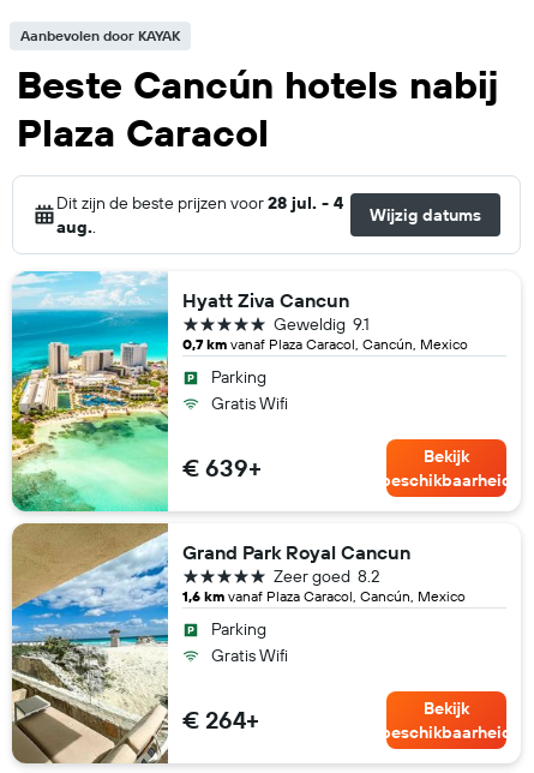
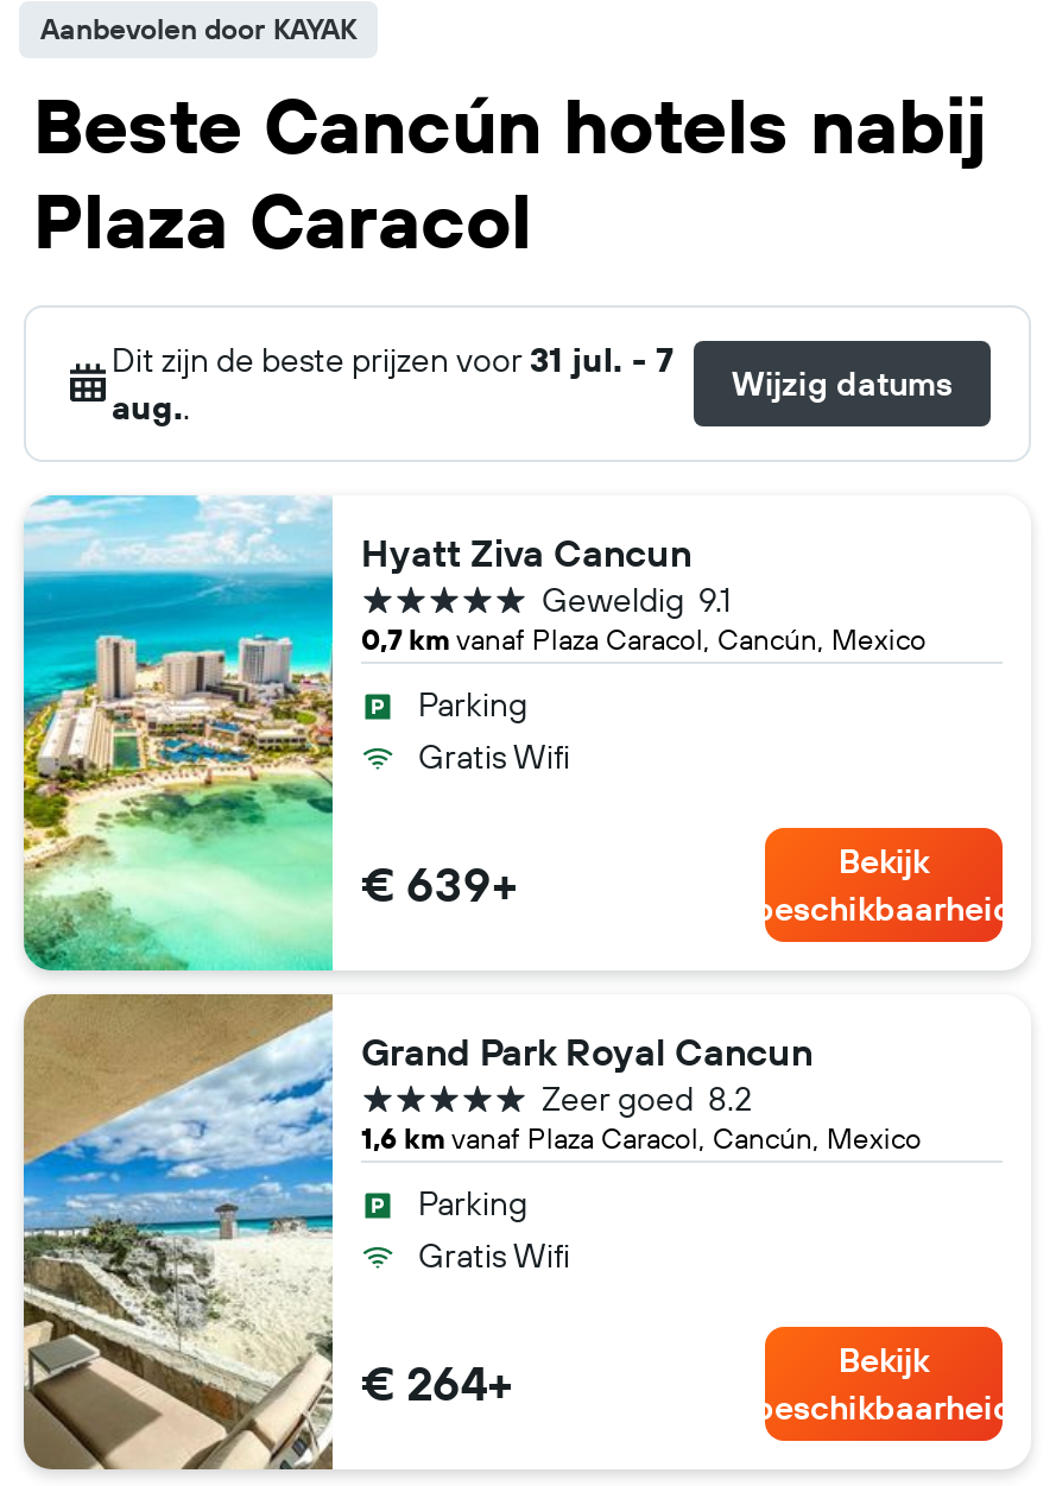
[56,192,343,214] Dit zijn de beste prijzen voor 28 jul. - 4 -> [112,339,675,381] Dit zijn de beste prijzen voor 31 jul. - 7

